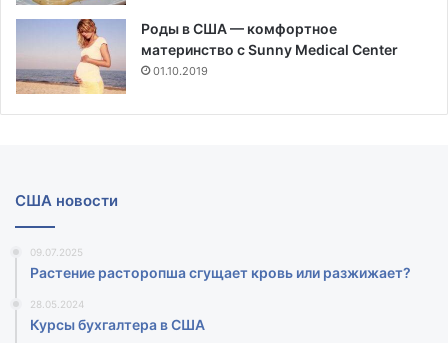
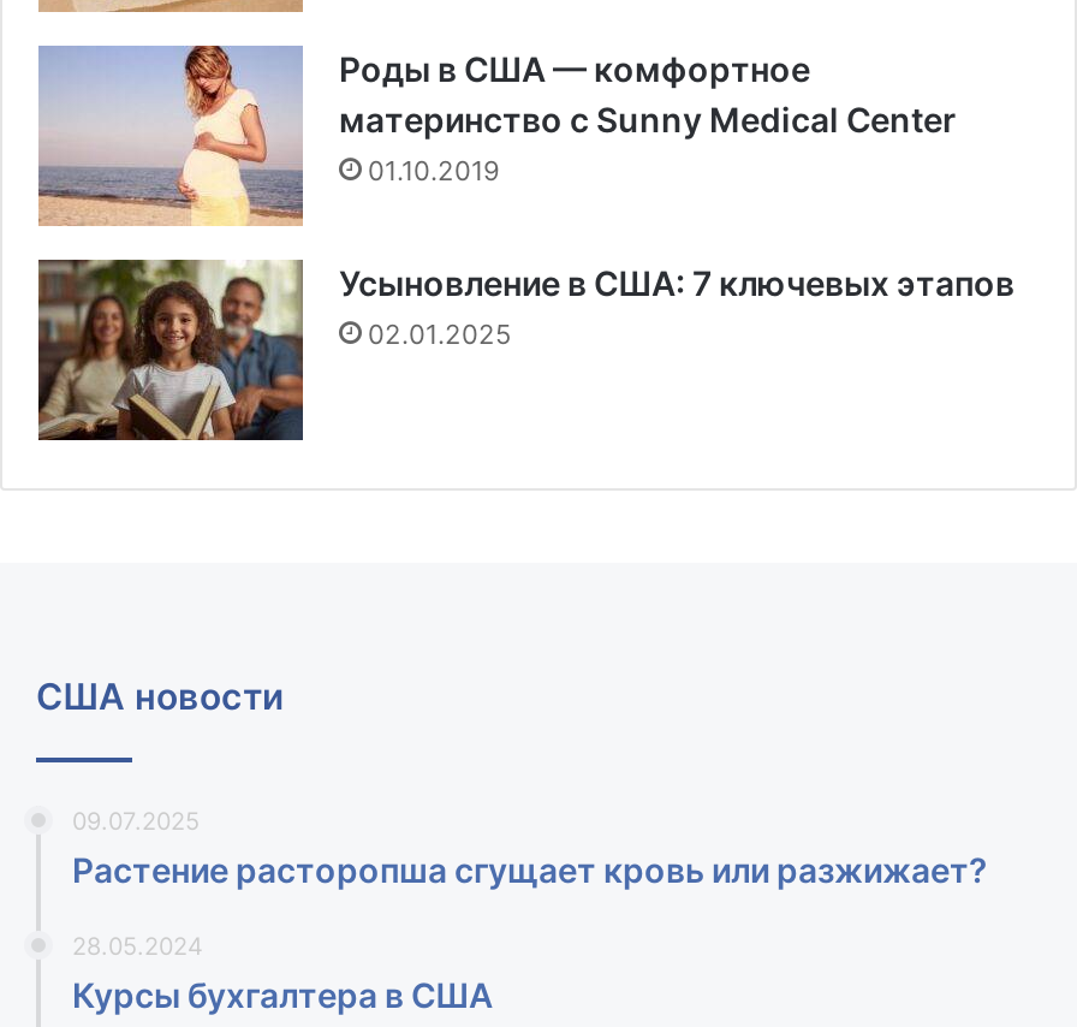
none -> [36,257,1014,443] [image] | Усыновление в США: 7 ключевых этапов | 02.01.2025

